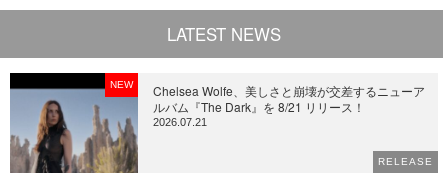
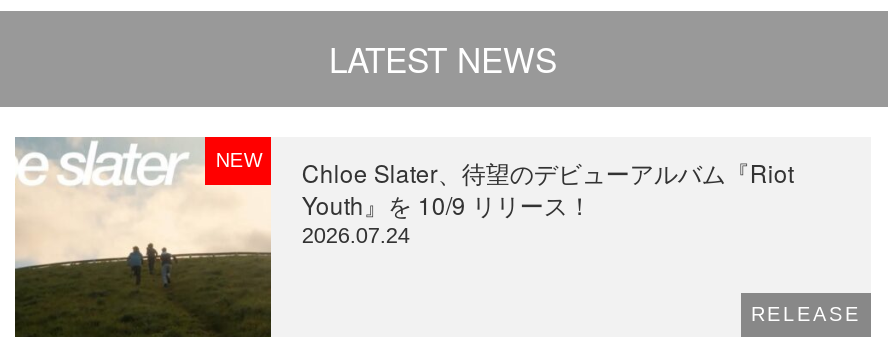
[9,72,425,174] [image] | Chelsea Wolfe、美しさと崩壊が交差するニューア | ルバム『The Dark』を 8/21 リリース！ | 2026.07.21 -> [13,137,794,339] [image] | Chloe Slater、待望のデビューアルバム『Riot | Youth』を 10/9 リリース！ | 2026.07.24

